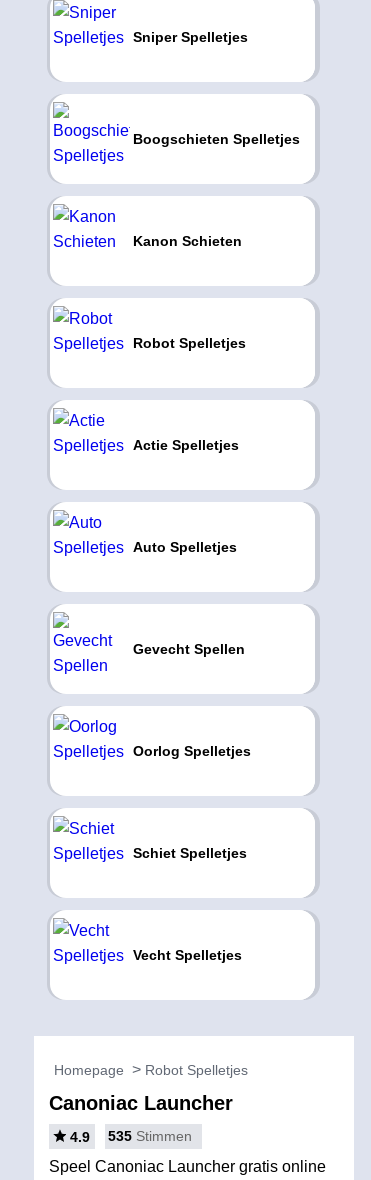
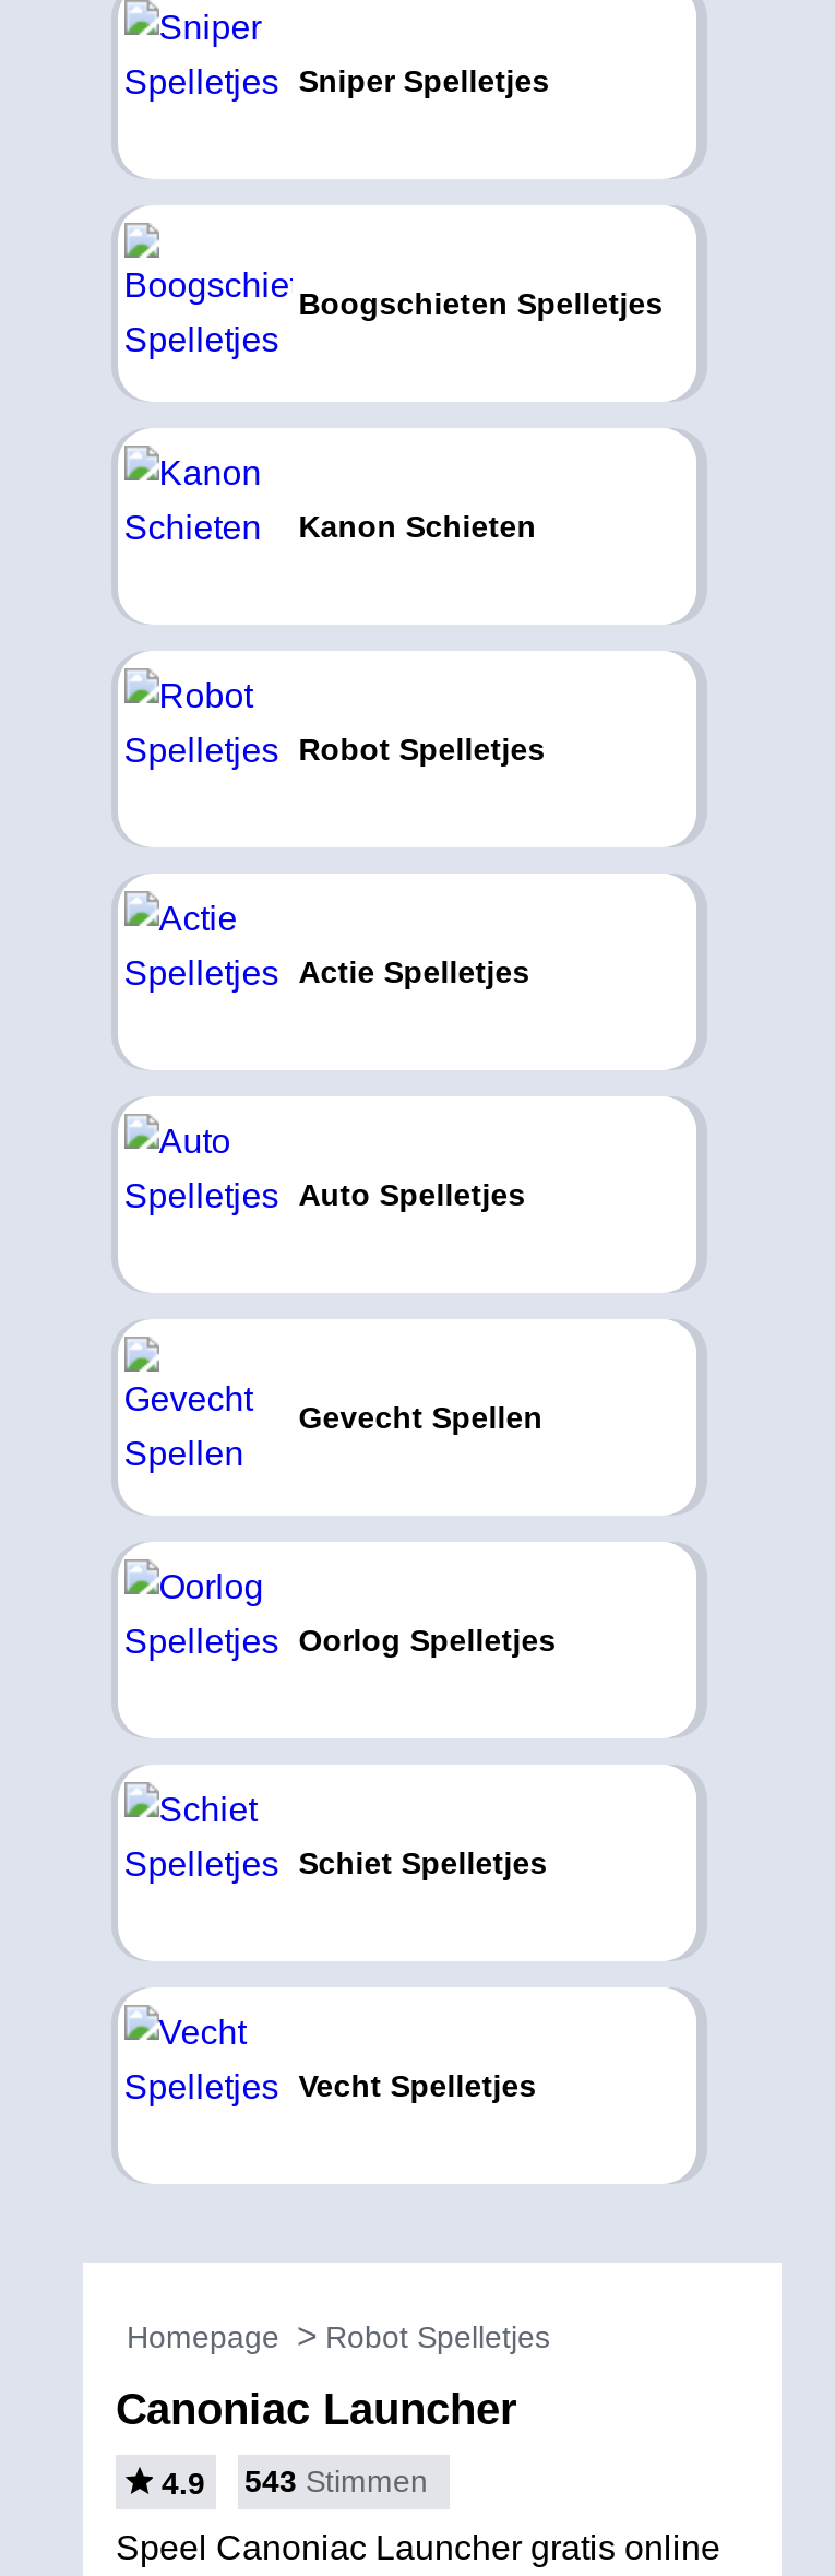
[70,1128,192,1145] 4.9 535 Stimmen -> [162,2464,428,2501] 4.9 543 Stimmen

